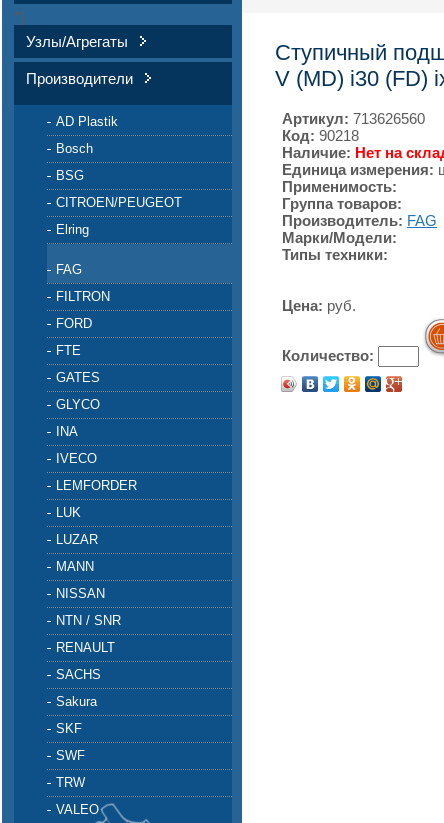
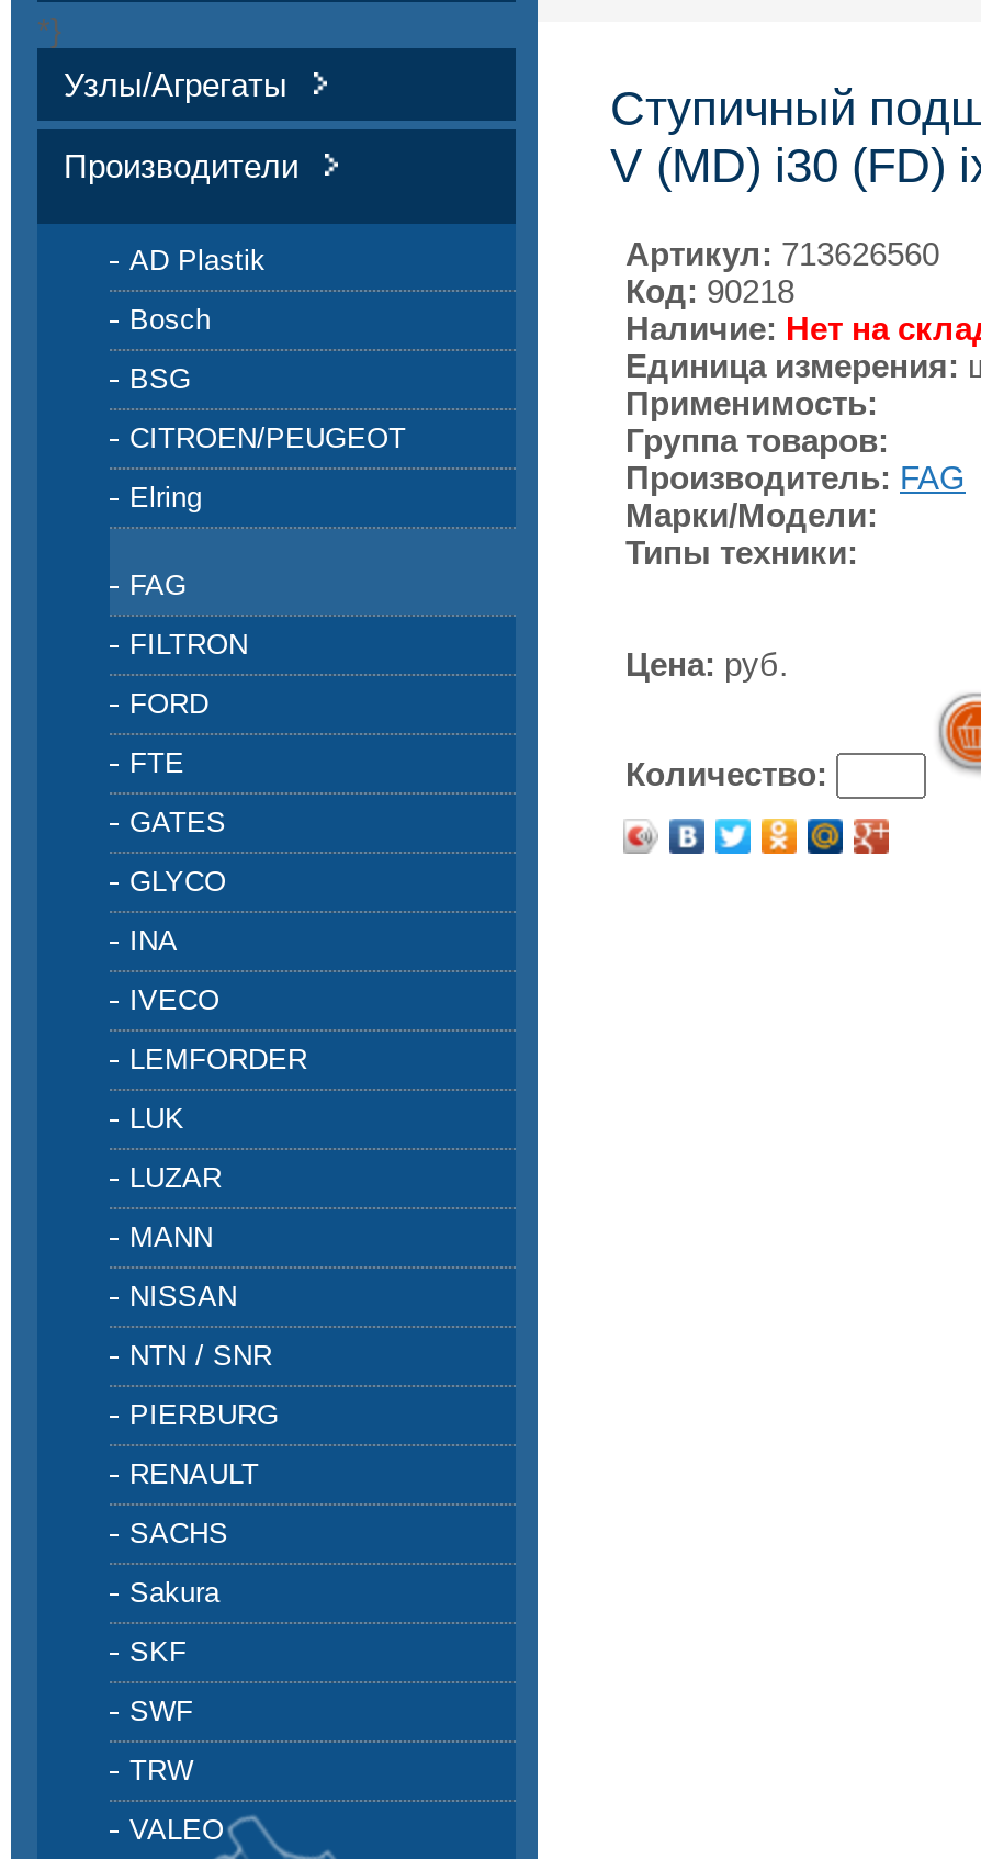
none -> [129,1398,279,1431] PIERBURG

